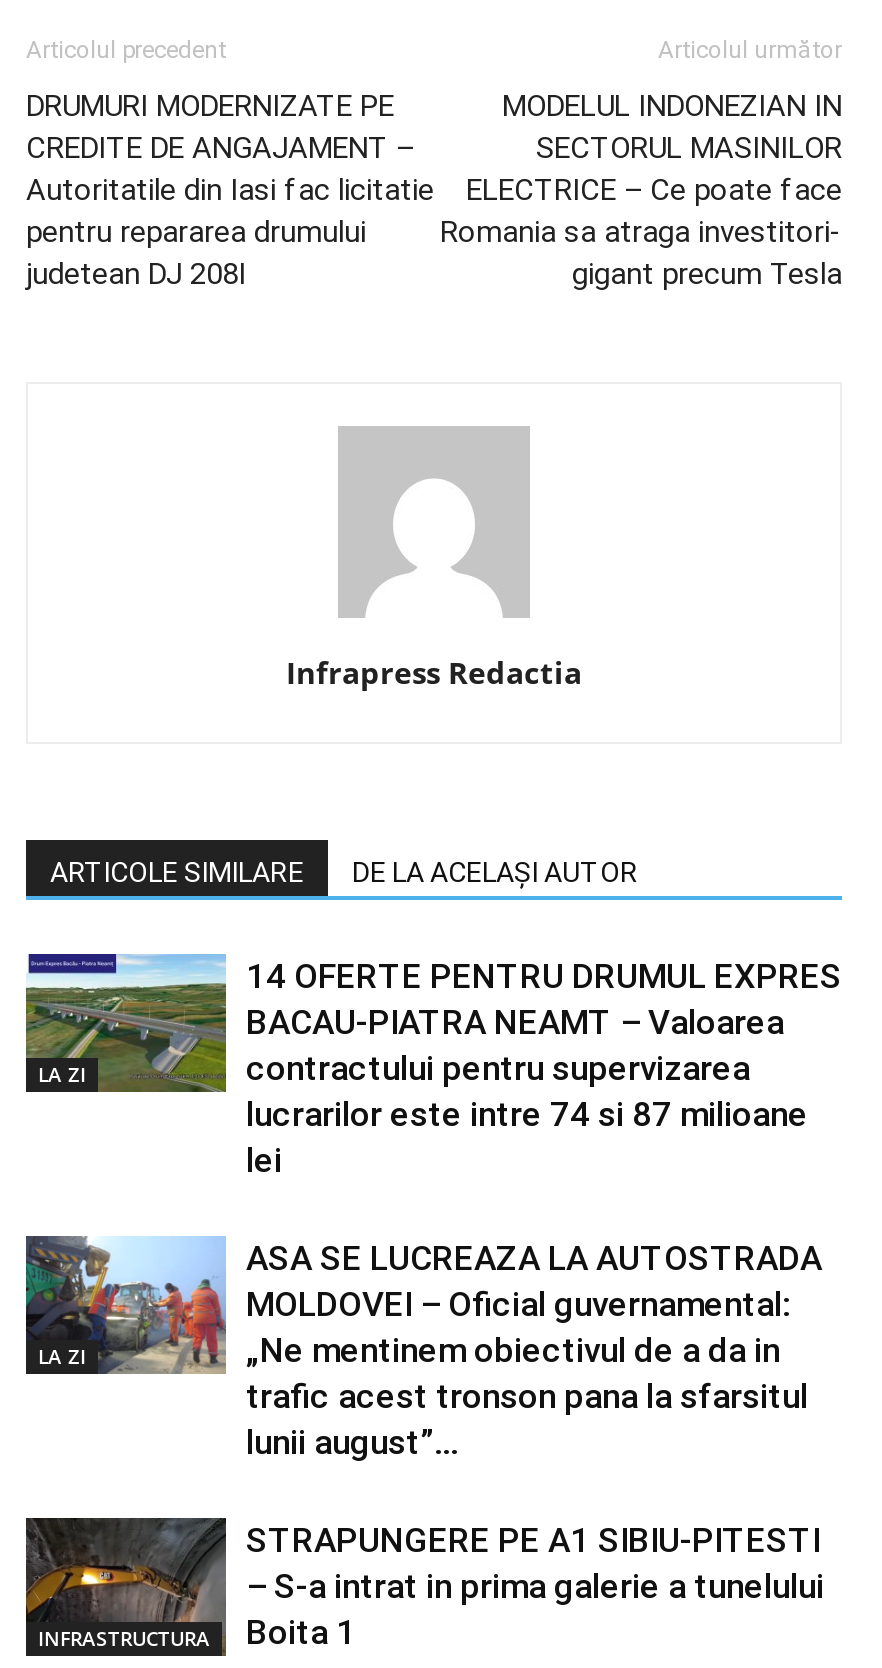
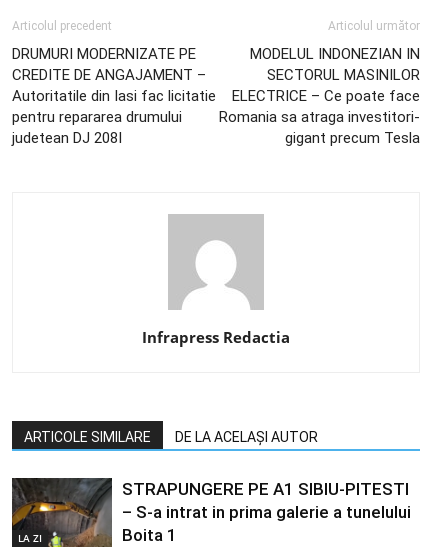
[26,951,842,1181] [image] | 14 OFERTE PENTRU DRUMUL EXPRES | BACAU-PIATRA NEAMT – Valoarea | contractului pentru supervizarea | lucrarilor este intre 74 si 87 milioane | lei -> none
[24,1233,218,1375] [image] | LA ZI -> none
[246,1239,822,1463] ASA SE LUCREAZA LA AUTOSTRADA | MOLDOVEI – Oficial guvernamental: | „Ne mentinem obiectivul de a da in | trafic acest tronson pana la sfarsitul | lunii august”... -> none
[38,1624,210,1652] INFRASTRUCTURA -> none

